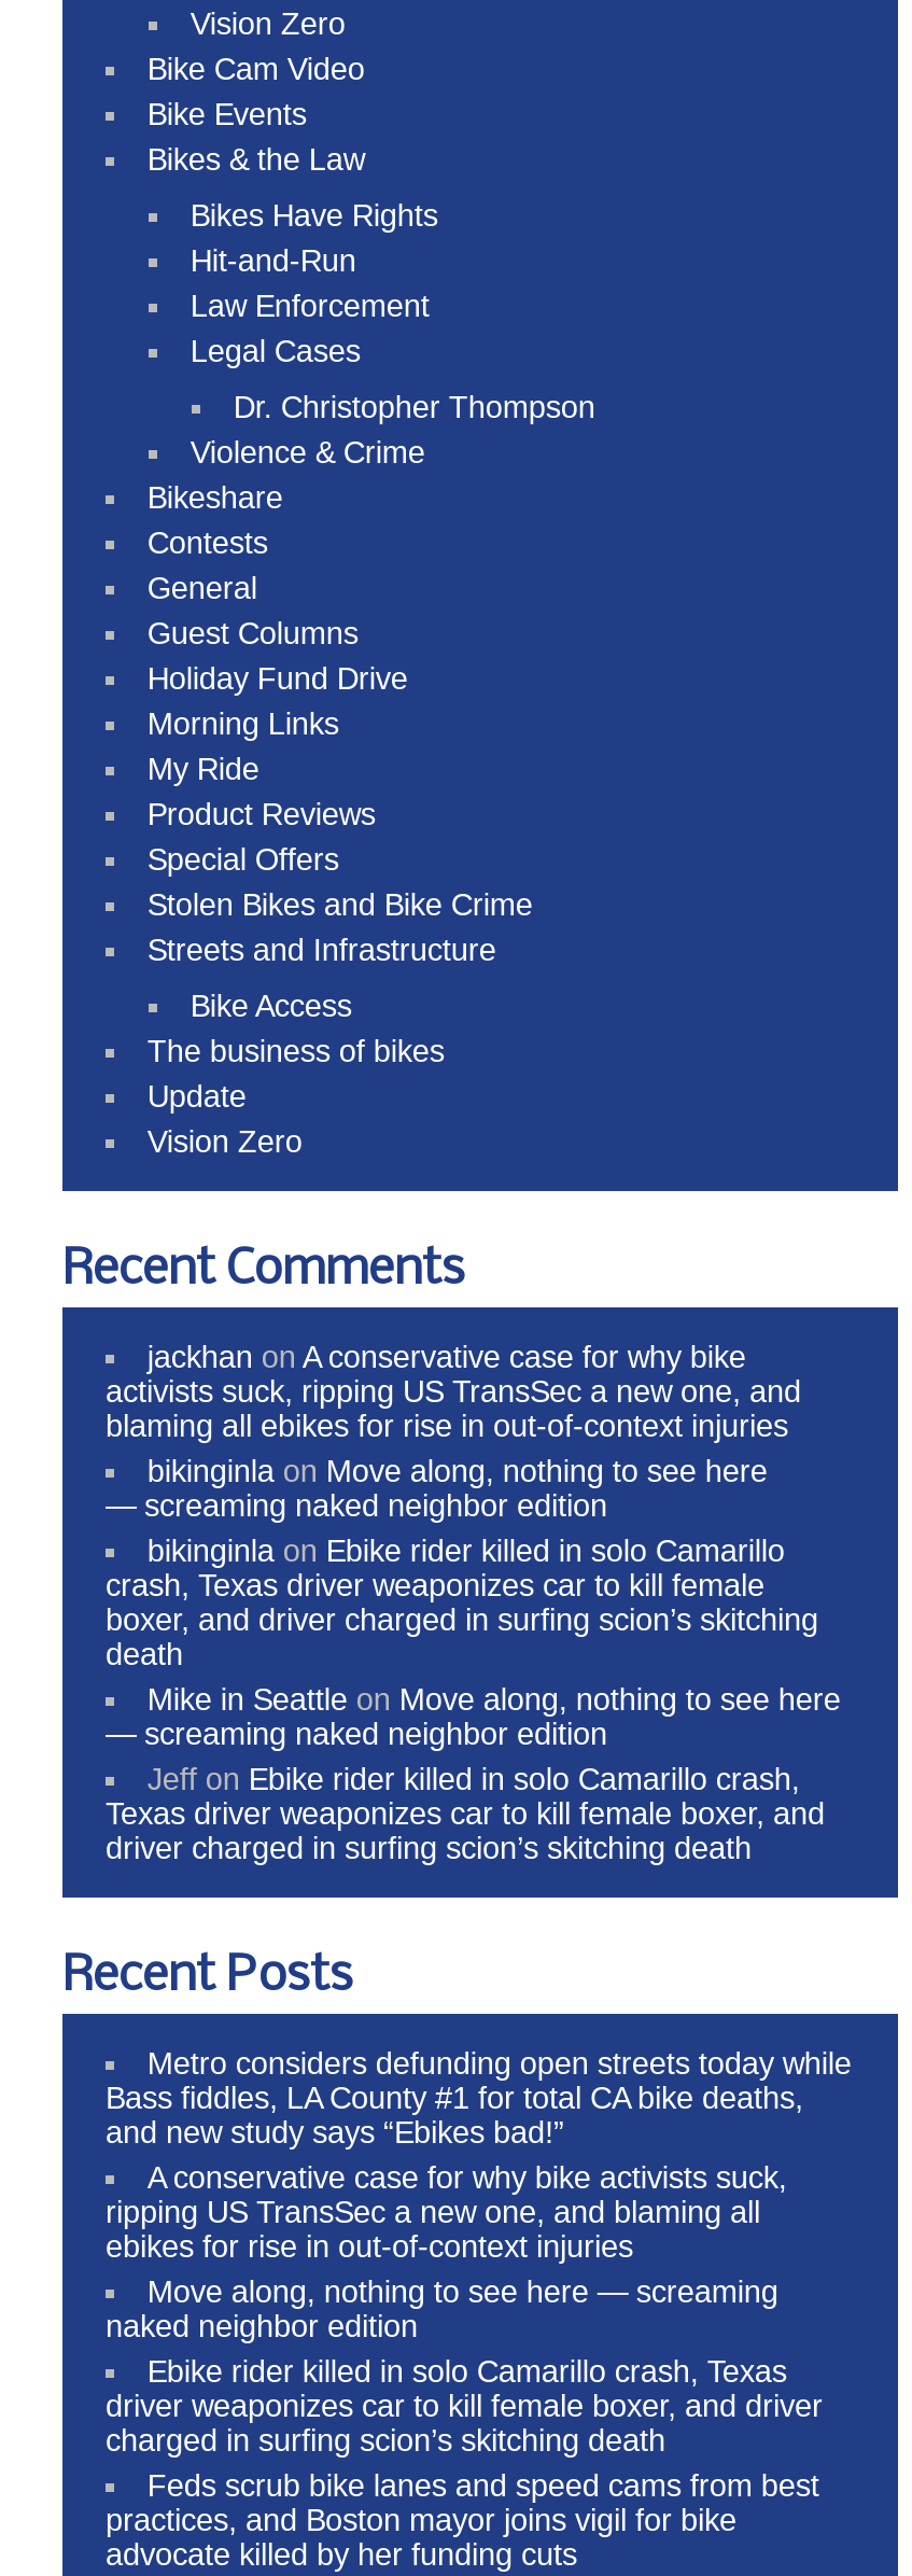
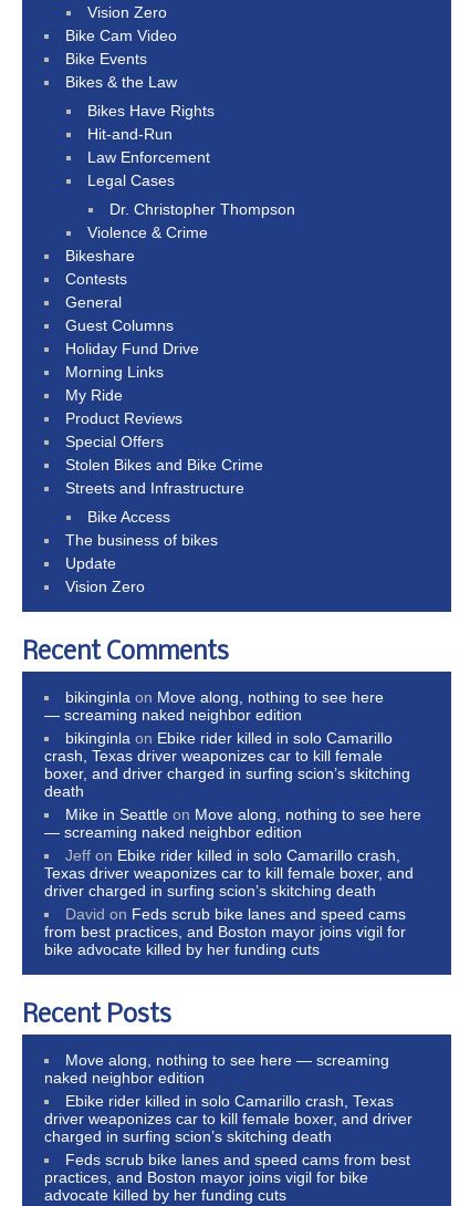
[106,1339,801,1443] jackhan on A conservative case for why bike | activists suck, ripping US TransSec a new one, and | blaming all ebikes for rise in out-of-context injuries -> none
none -> [44,905,406,958] David on Feds scrub bike lanes and speed cams | from best practices, and Boston mayor joins vigil for | bike advocate killed by her funding cuts
[106,2046,851,2263] Metro considers defunding open streets today while | Bass fiddles, LA County #1 for total CA bike deaths, | and new study says “Ebikes bad!” | A conservative case for why bike activists suck, | ripping US TransSec a new one, and blaming all | ebikes for rise in out-of-context injuries -> none

